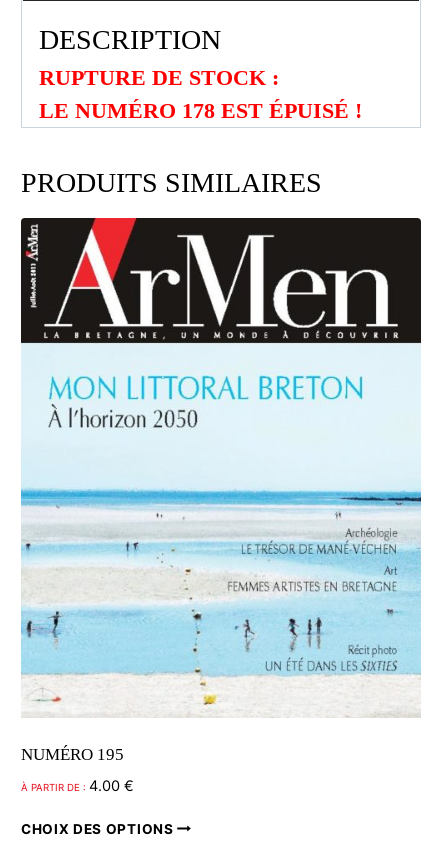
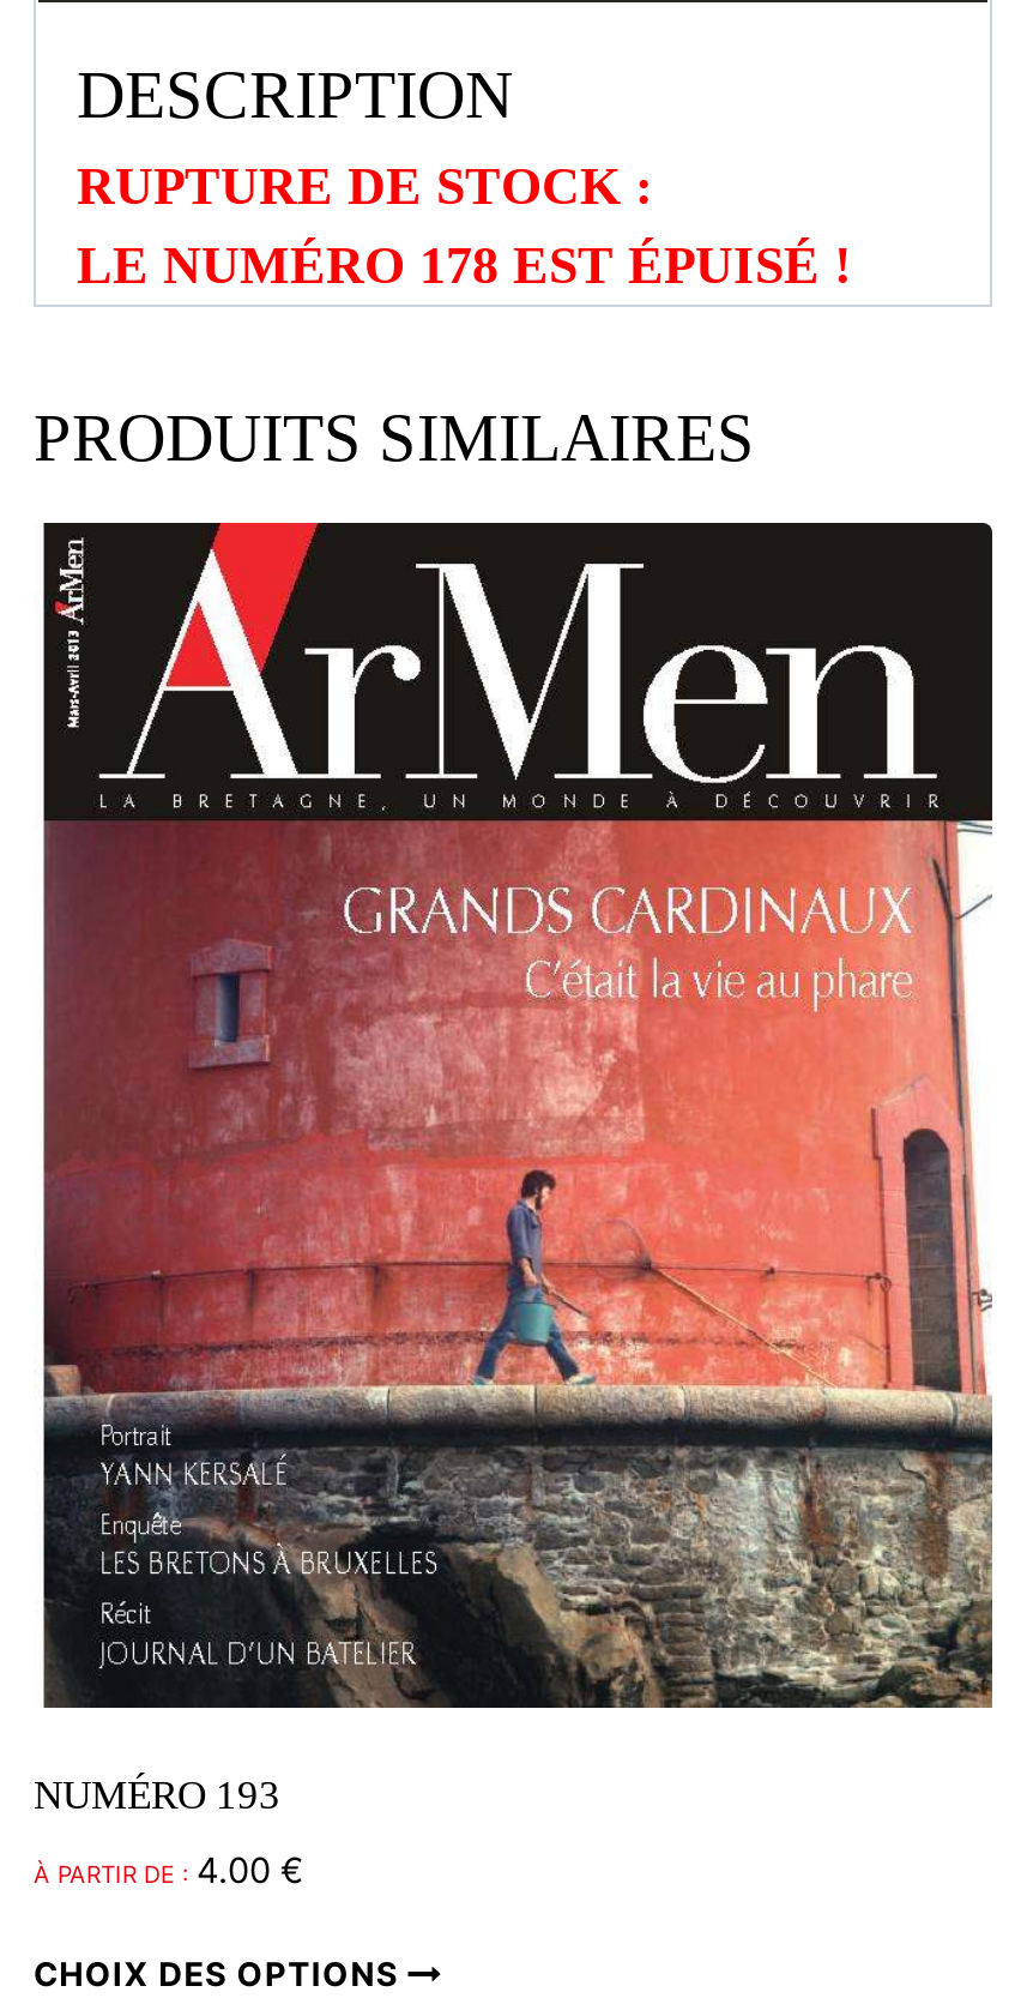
[20,217,422,764] [image] | NUMÉRO 195 -> [34,520,995,1818] [image] | NUMÉRO 193

